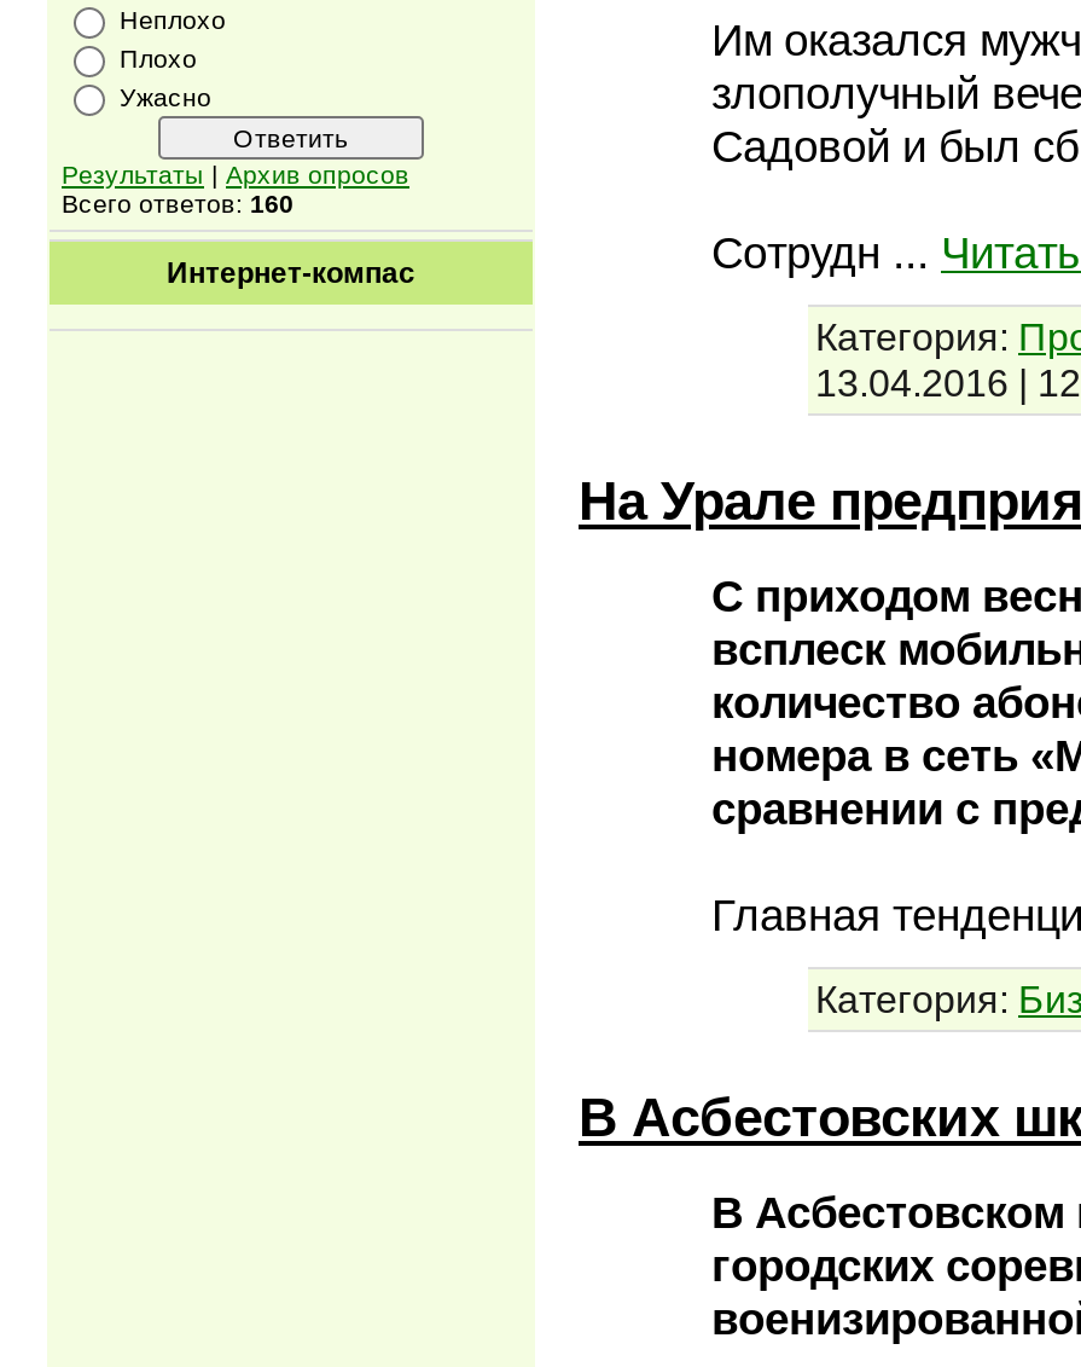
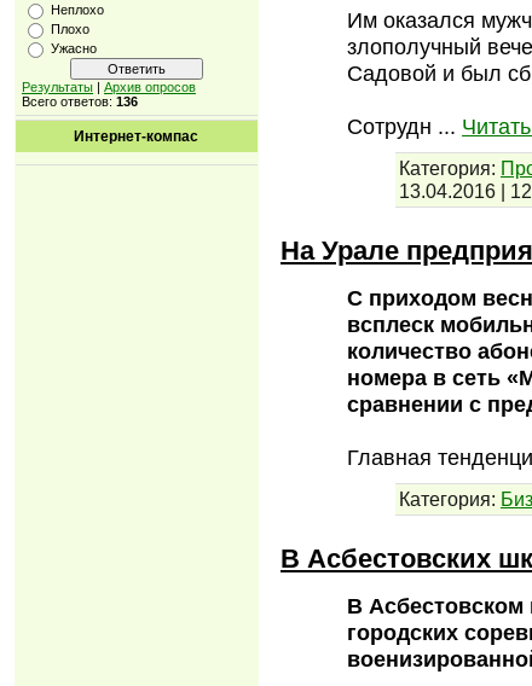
[62,189,294,218] Всего ответов:160 -> [22,94,138,109] Всего ответов:136

